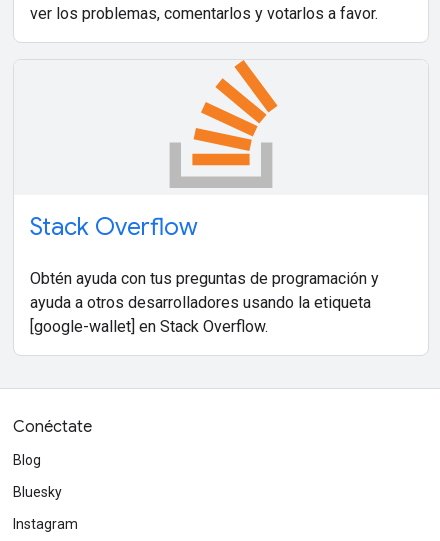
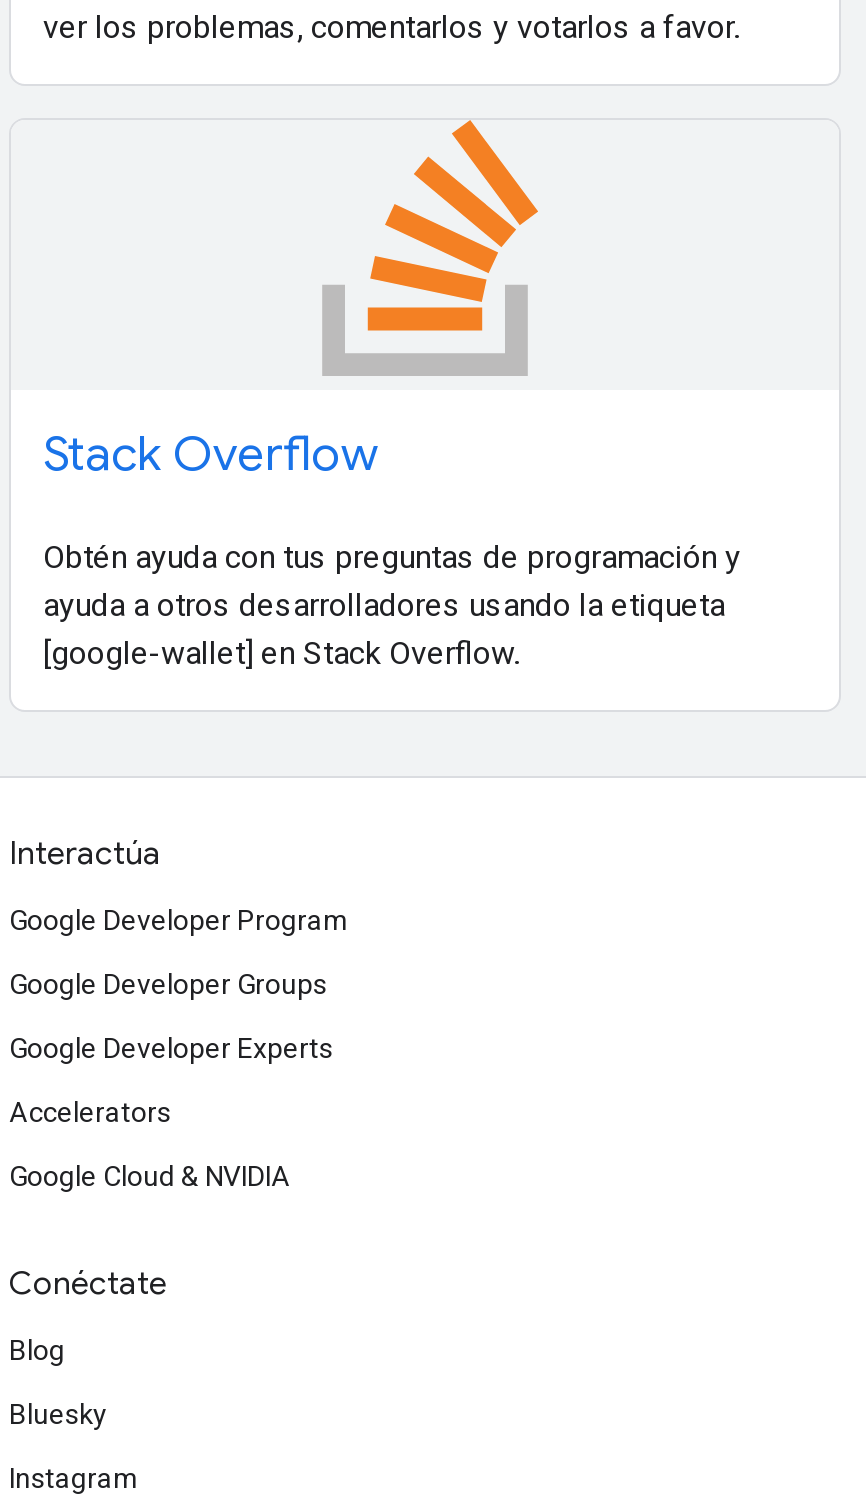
none -> [9,834,349,1192] Interactúa | Google Developer Program | Google Developer Groups | Google Developer Experts | Accelerators | Google Cloud & NVIDIA

